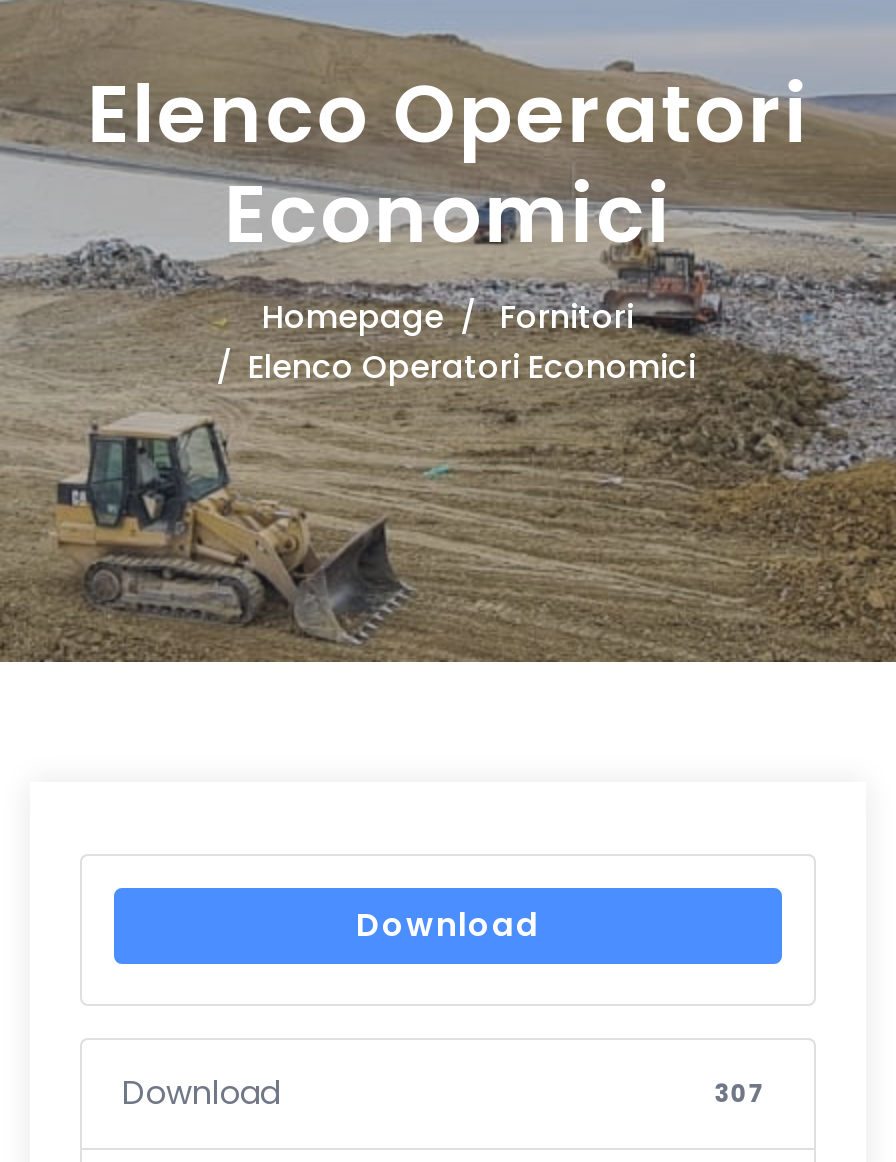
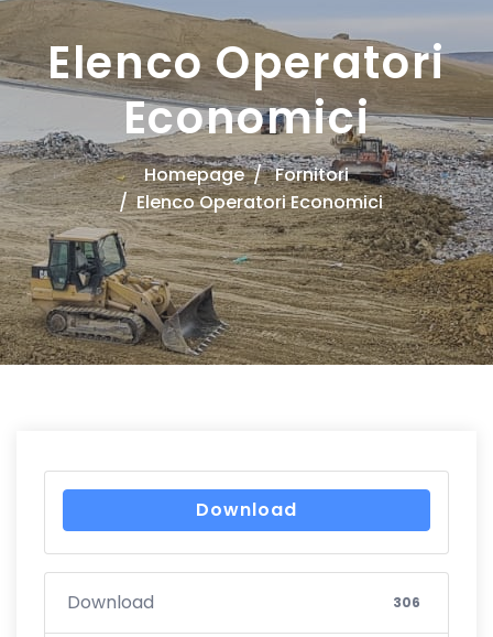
[714,1076,764,1110] 307 -> [393,593,421,612] 306

